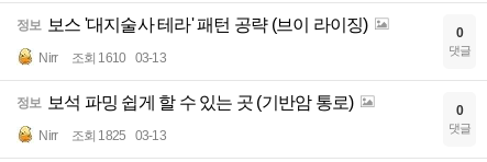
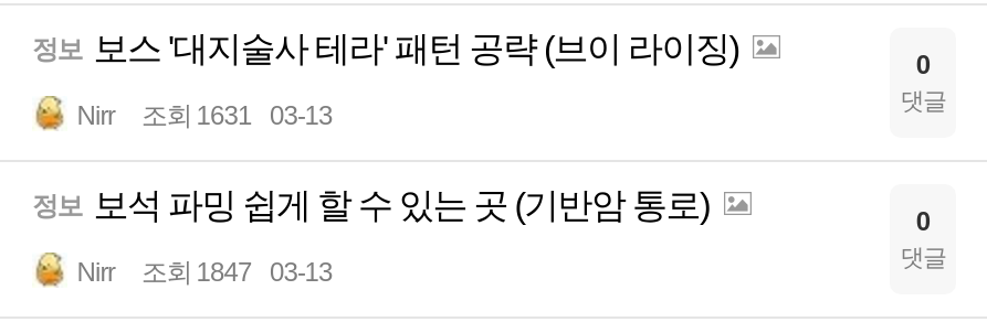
[39,50,166,66] Nirr 조회 1610 03-13 -> [77,100,332,131] Nirr 조회 1631 03-13
[39,128,166,143] Nirr 조회 1825 03-13 -> [77,257,332,288] Nirr 조회 1847 03-13

